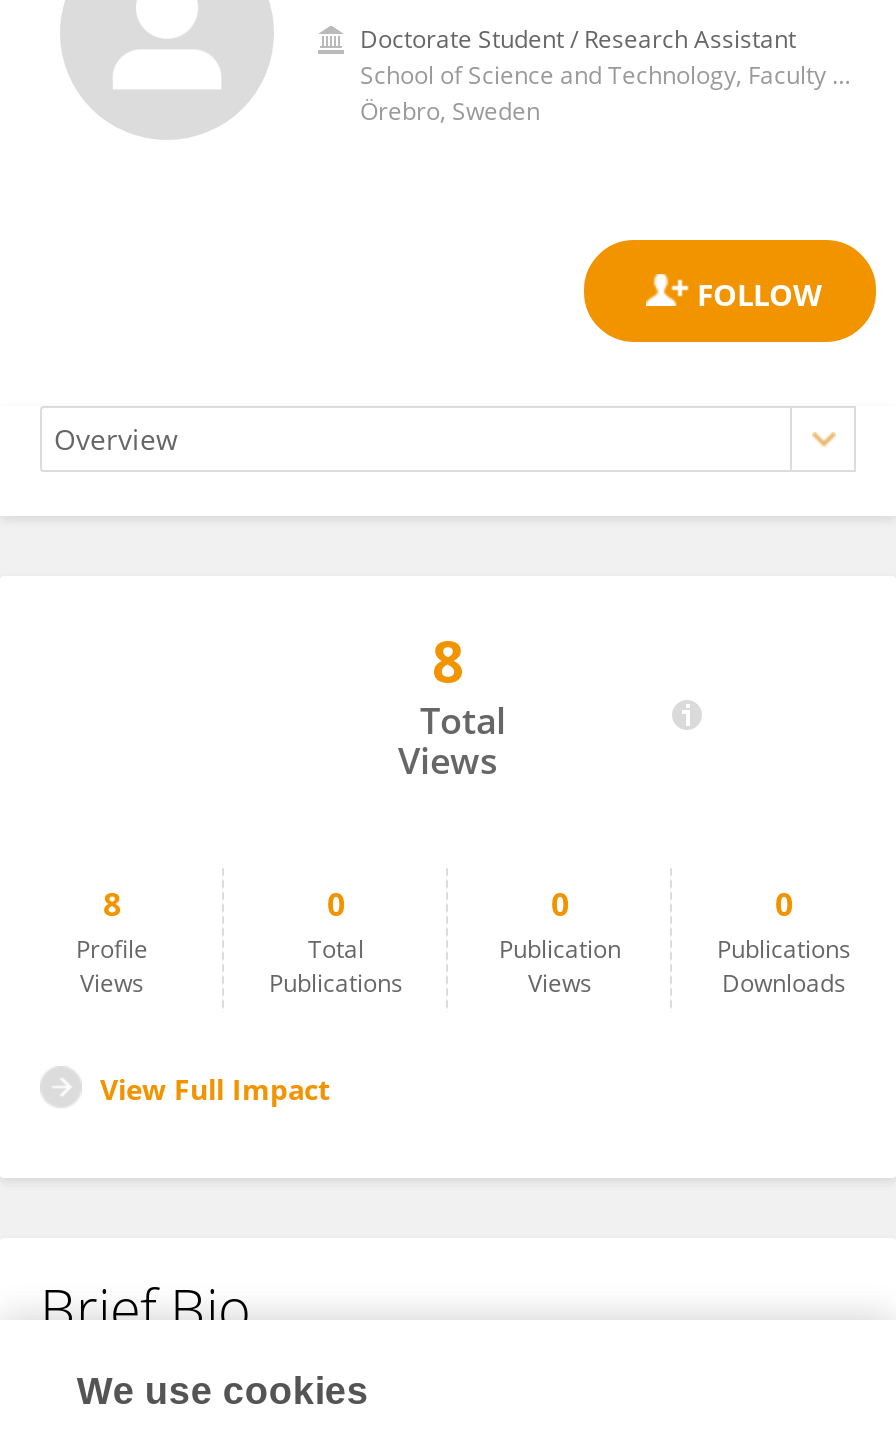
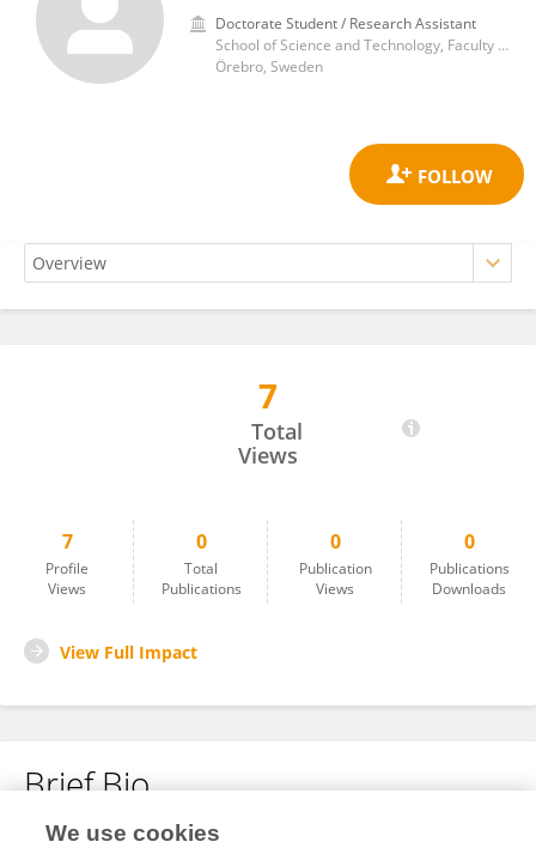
[432,622,464,698] 8 -> [258,373,278,418] 7
[103,882,121,926] 8 -> [62,528,72,555] 7

